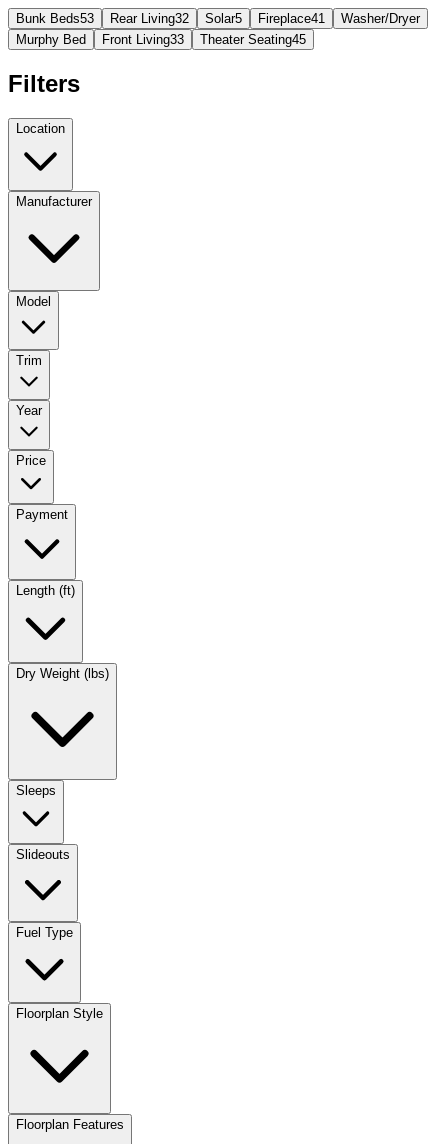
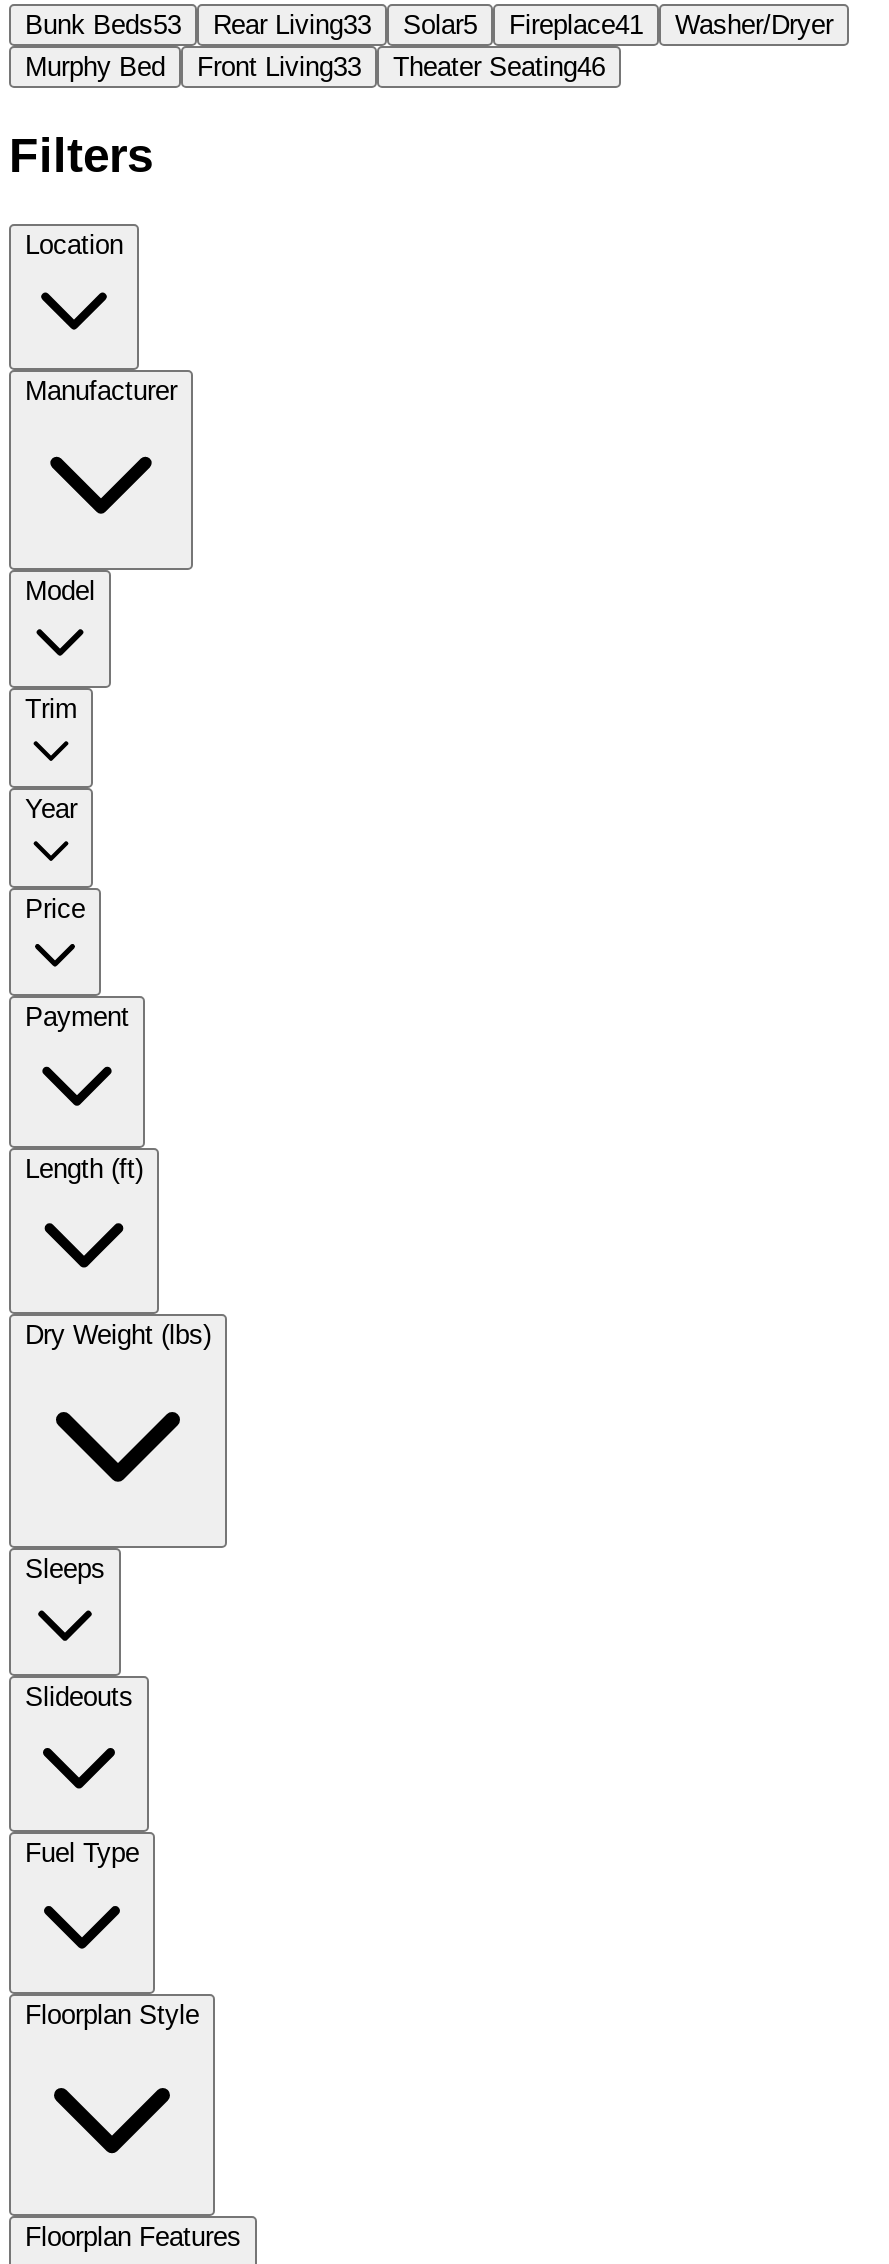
[16,11,420,26] Bunk Beds53 Rear Living32 Solar5 Fireplace41 Washer/Dryer -> [25,10,833,40] Bunk Beds53 Rear Living33 Solar5 Fireplace41 Washer/Dryer
[200,32,306,47] Theater Seating45 -> [393,52,605,82] Theater Seating46

